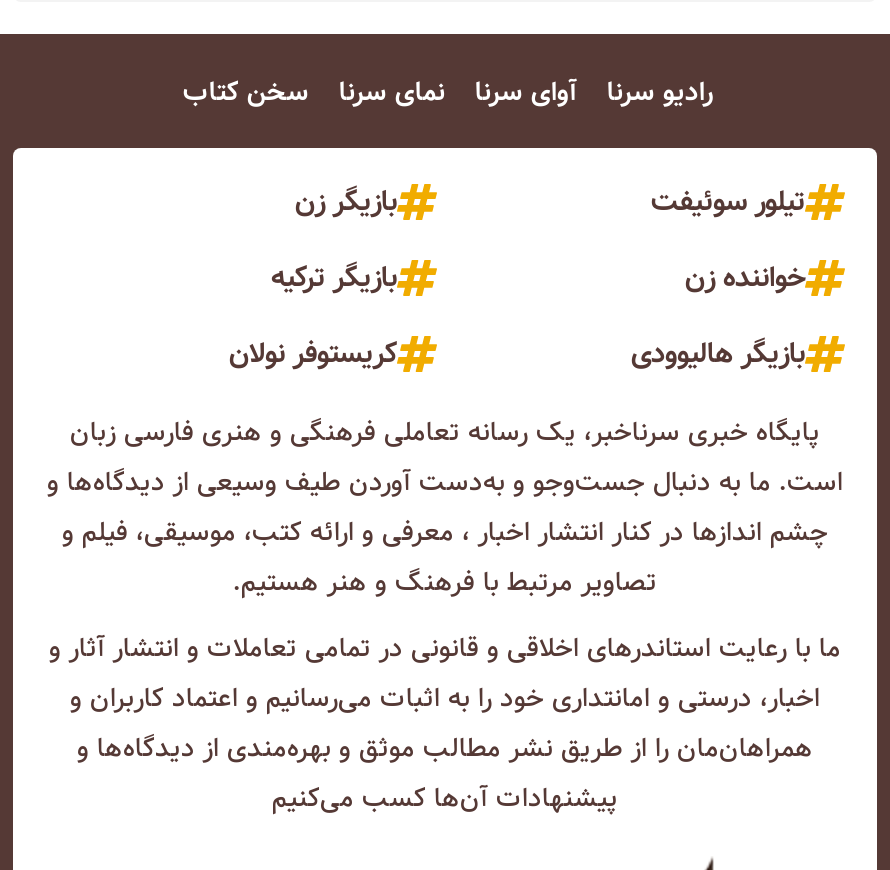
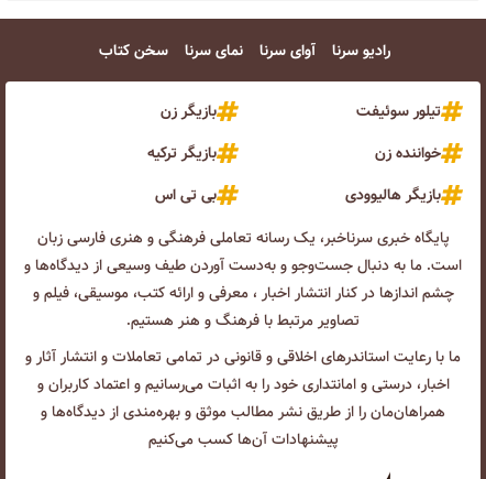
[229,332,397,376] کریستوفر نولان -> [155,183,217,207] بی تی اس

